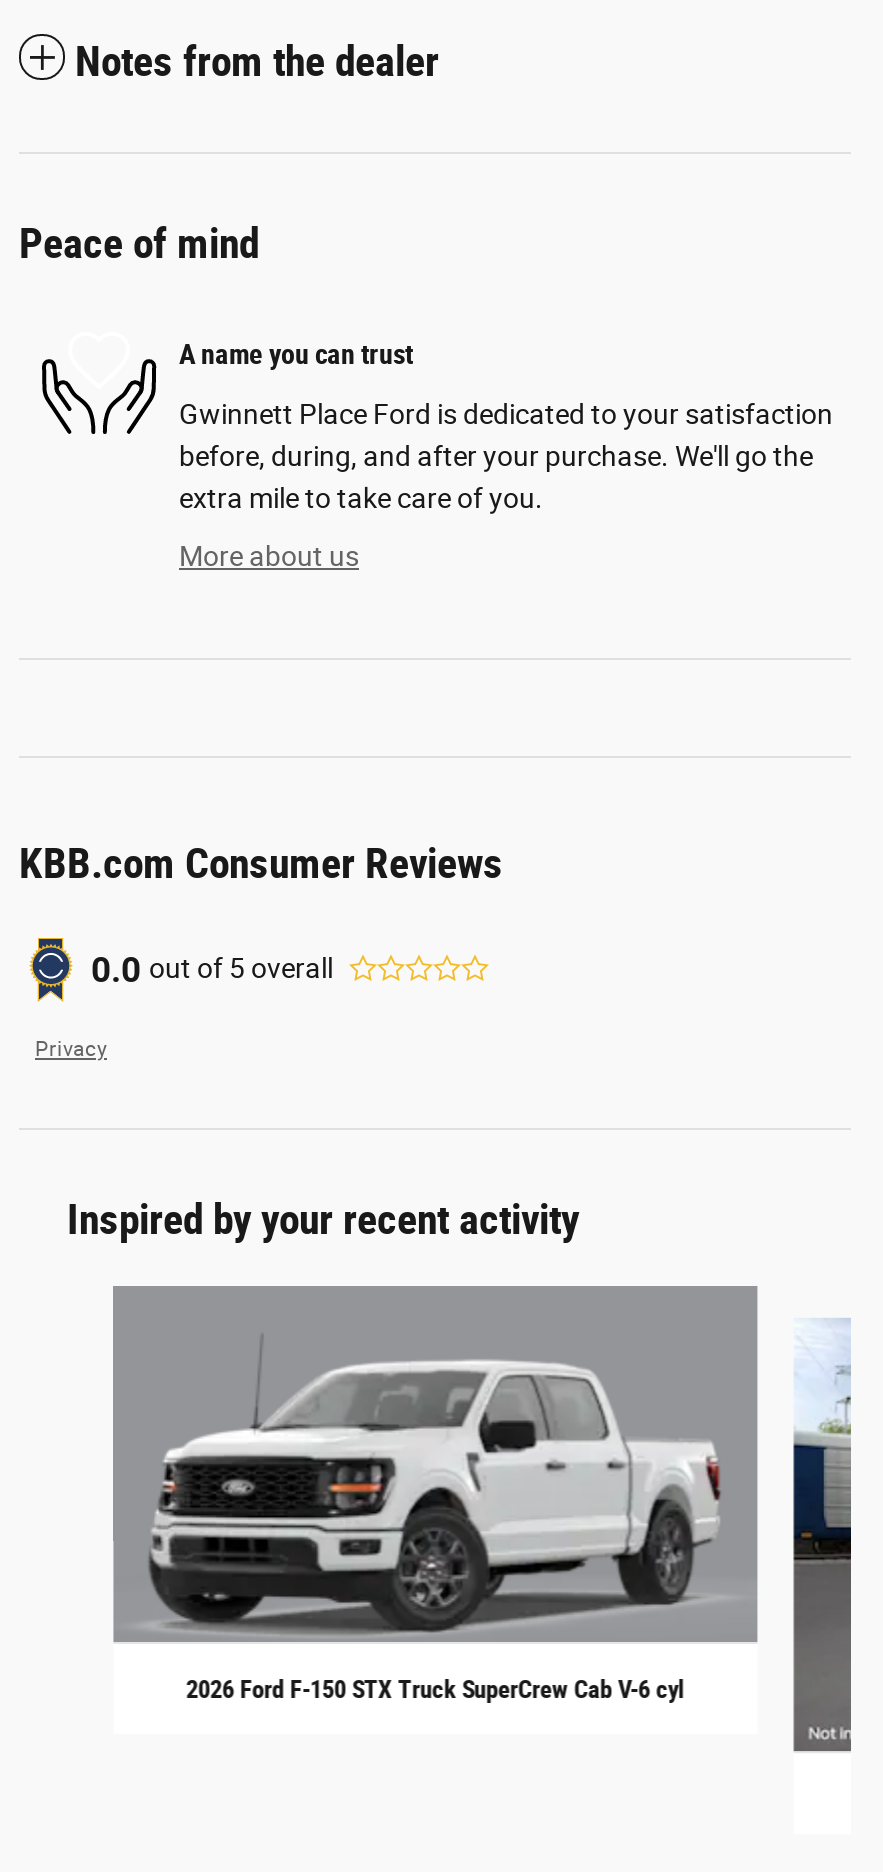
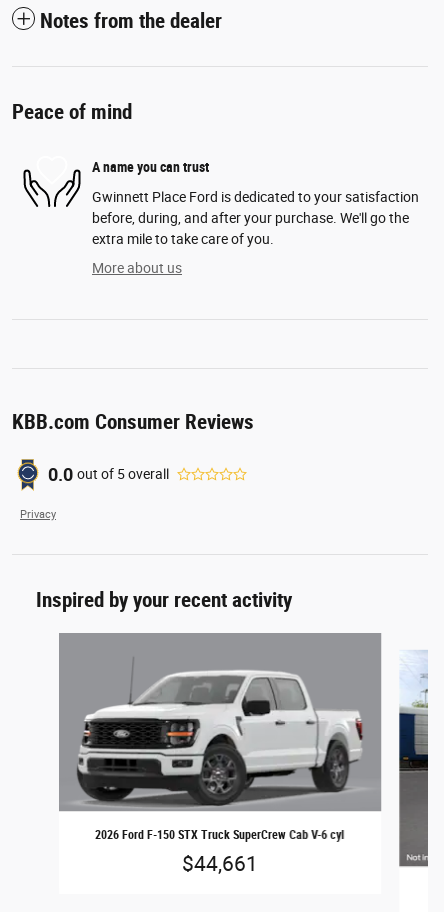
none -> [182,852,258,876] $44,661

